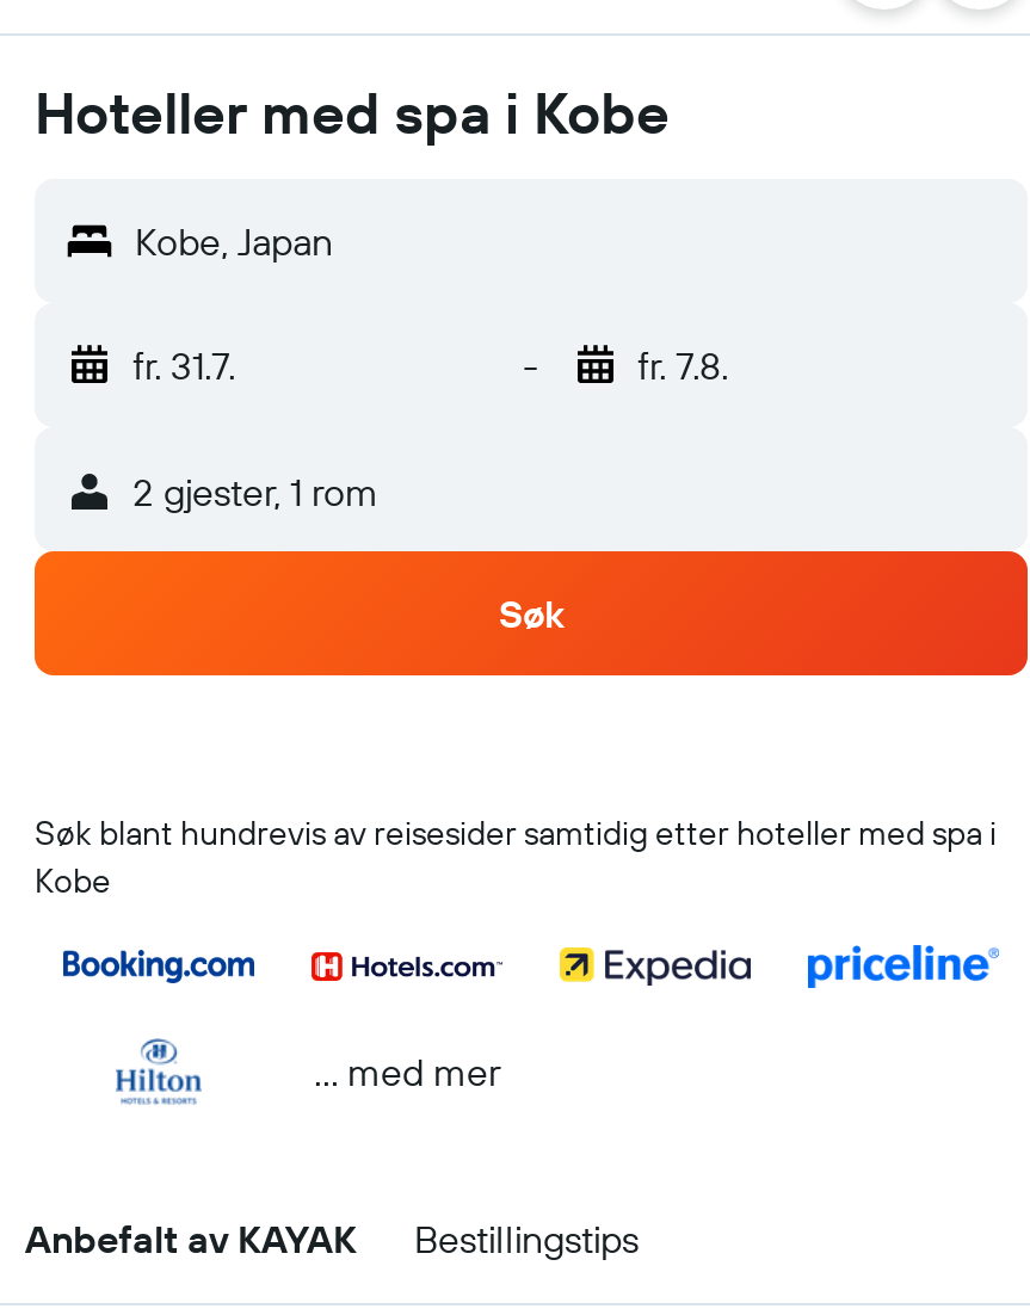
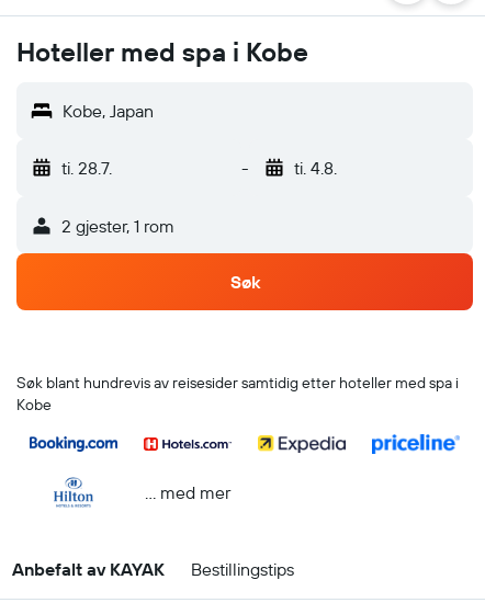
[132,341,235,389] fr. 31.7. -> [61,157,112,179] ti. 28.7.
[637,341,728,389] fr. 7.8. -> [294,157,336,179] ti. 4.8.

